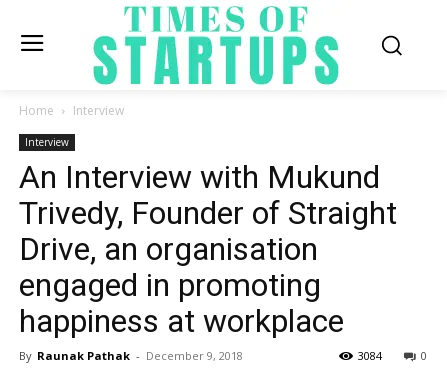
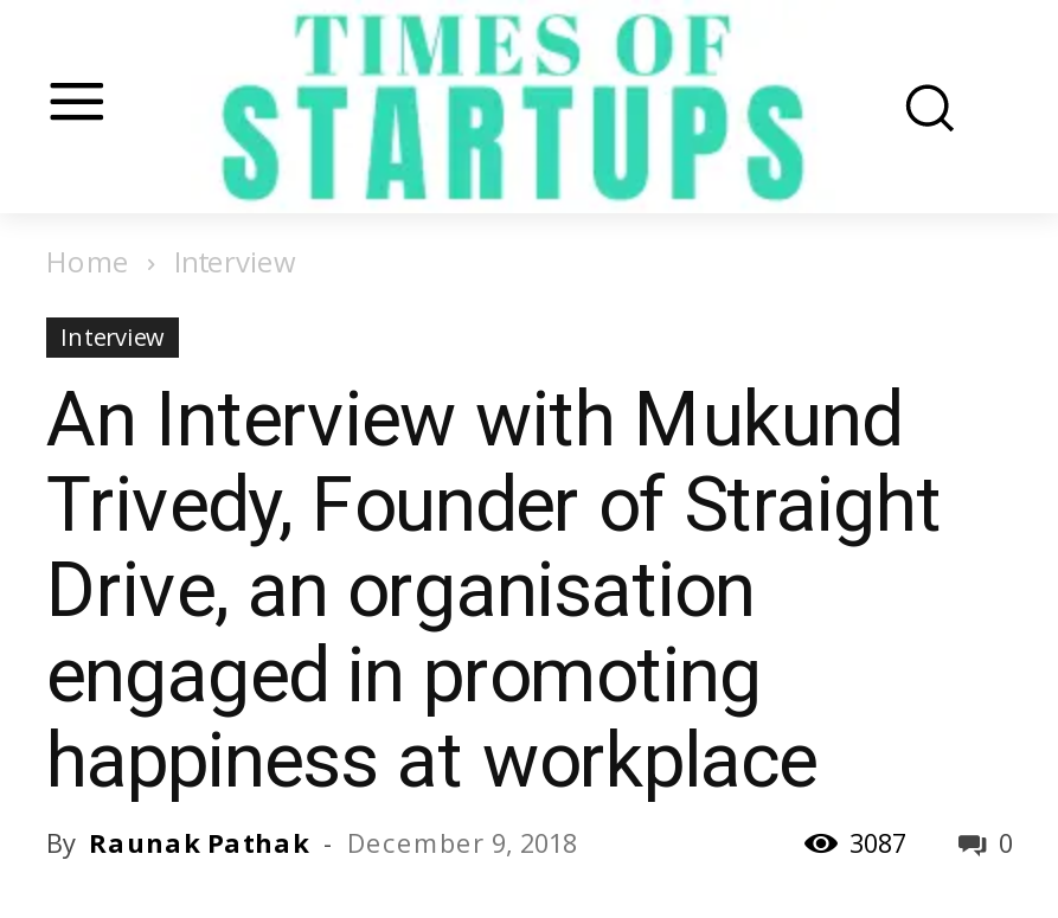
[358,348,382,363] 3084 -> [849,824,906,860] 3087

